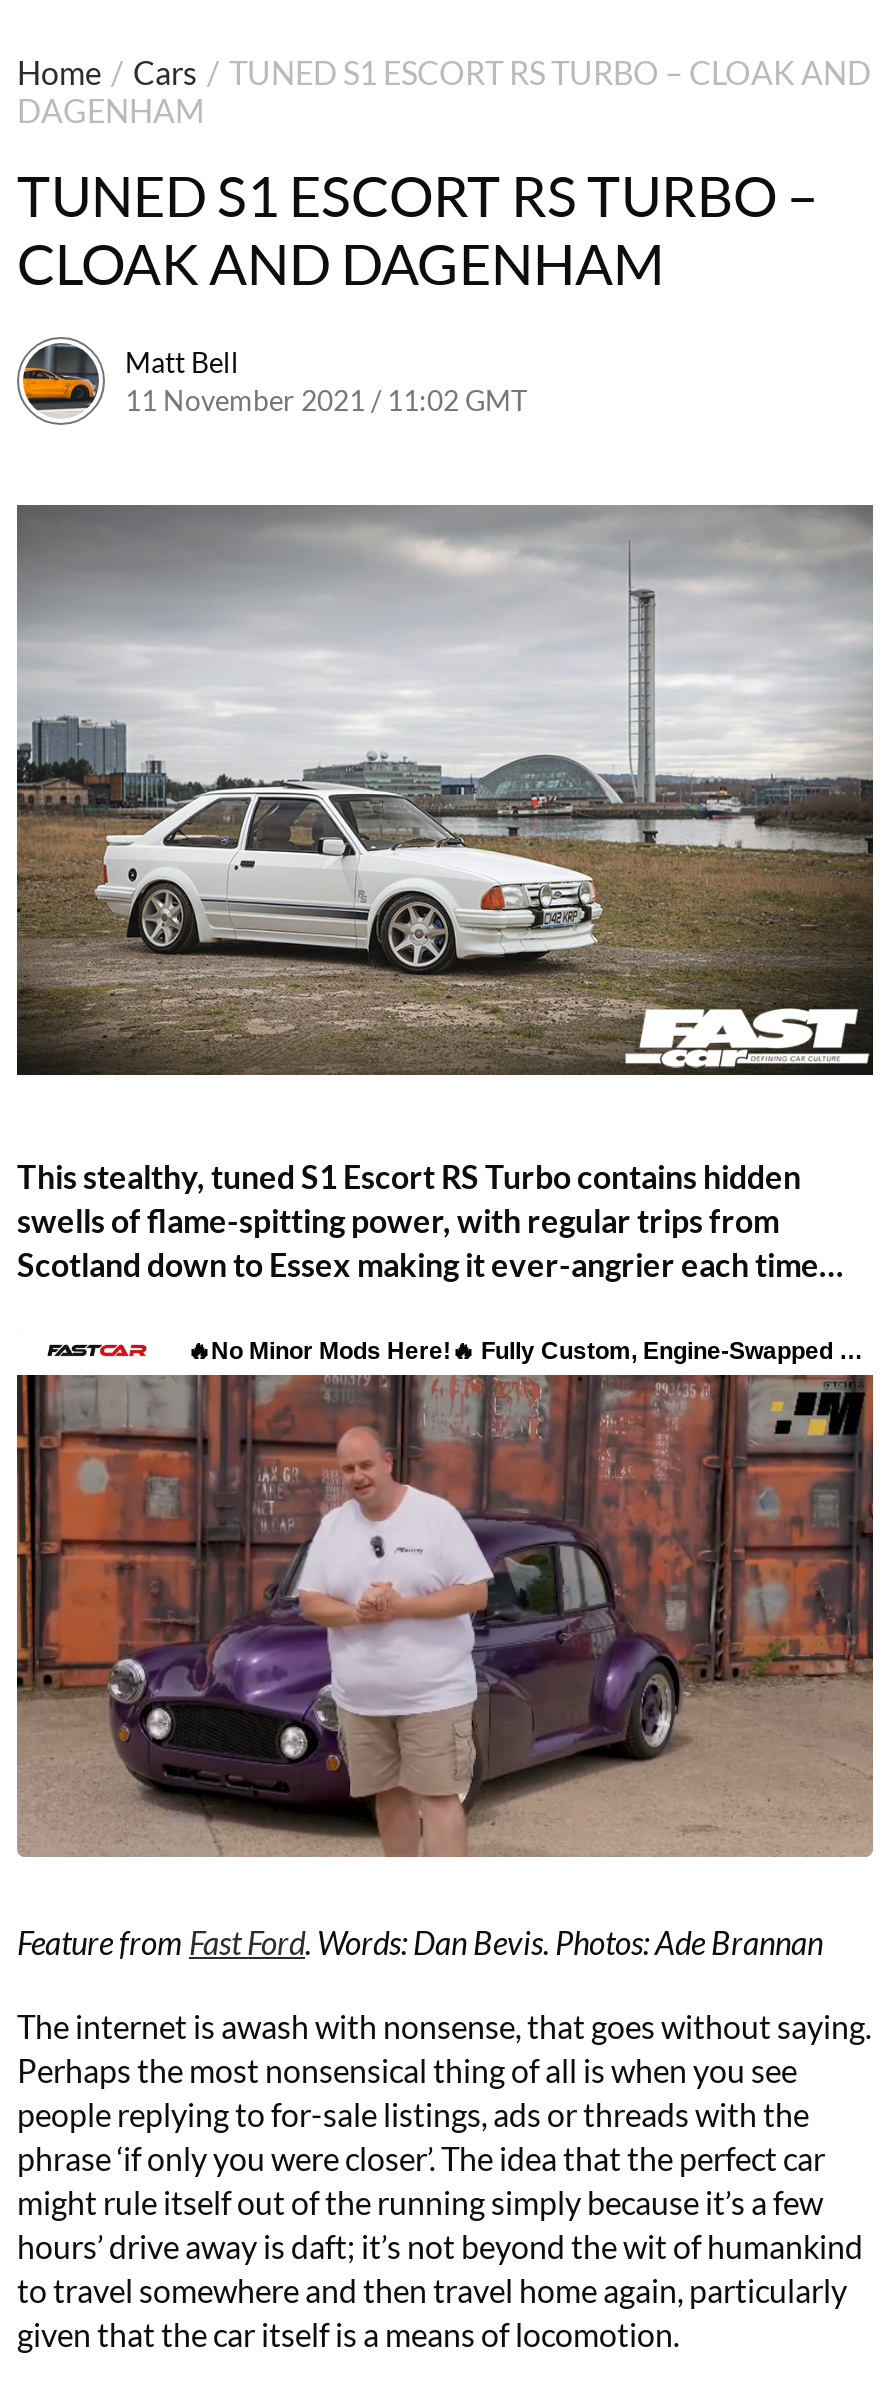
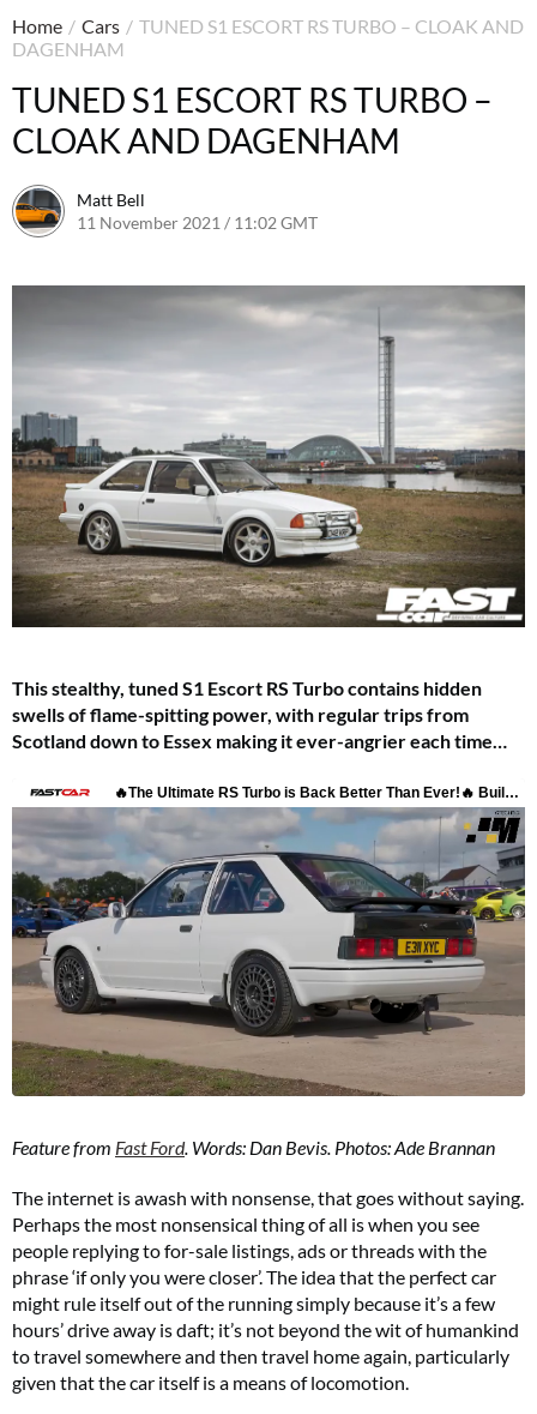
[15,1339,875,1857] [image] -> [11,786,526,1096] [image]

